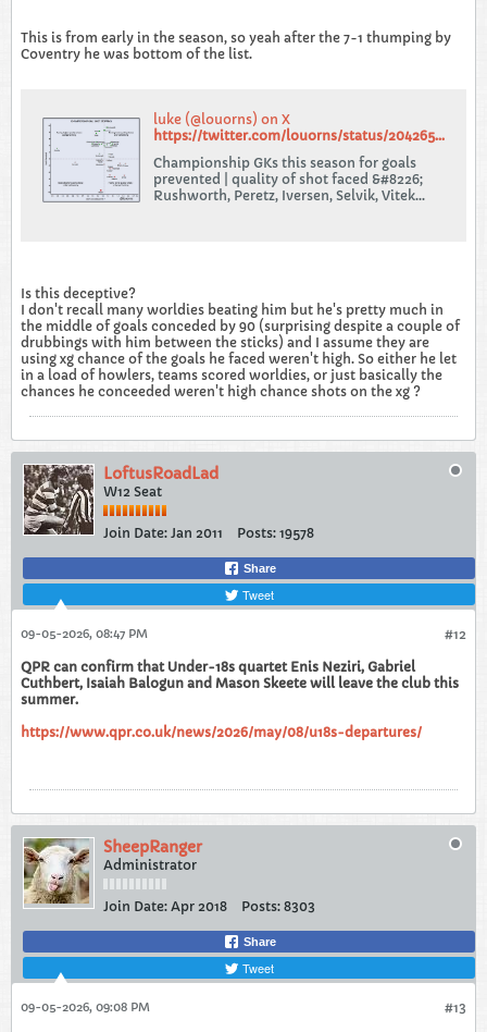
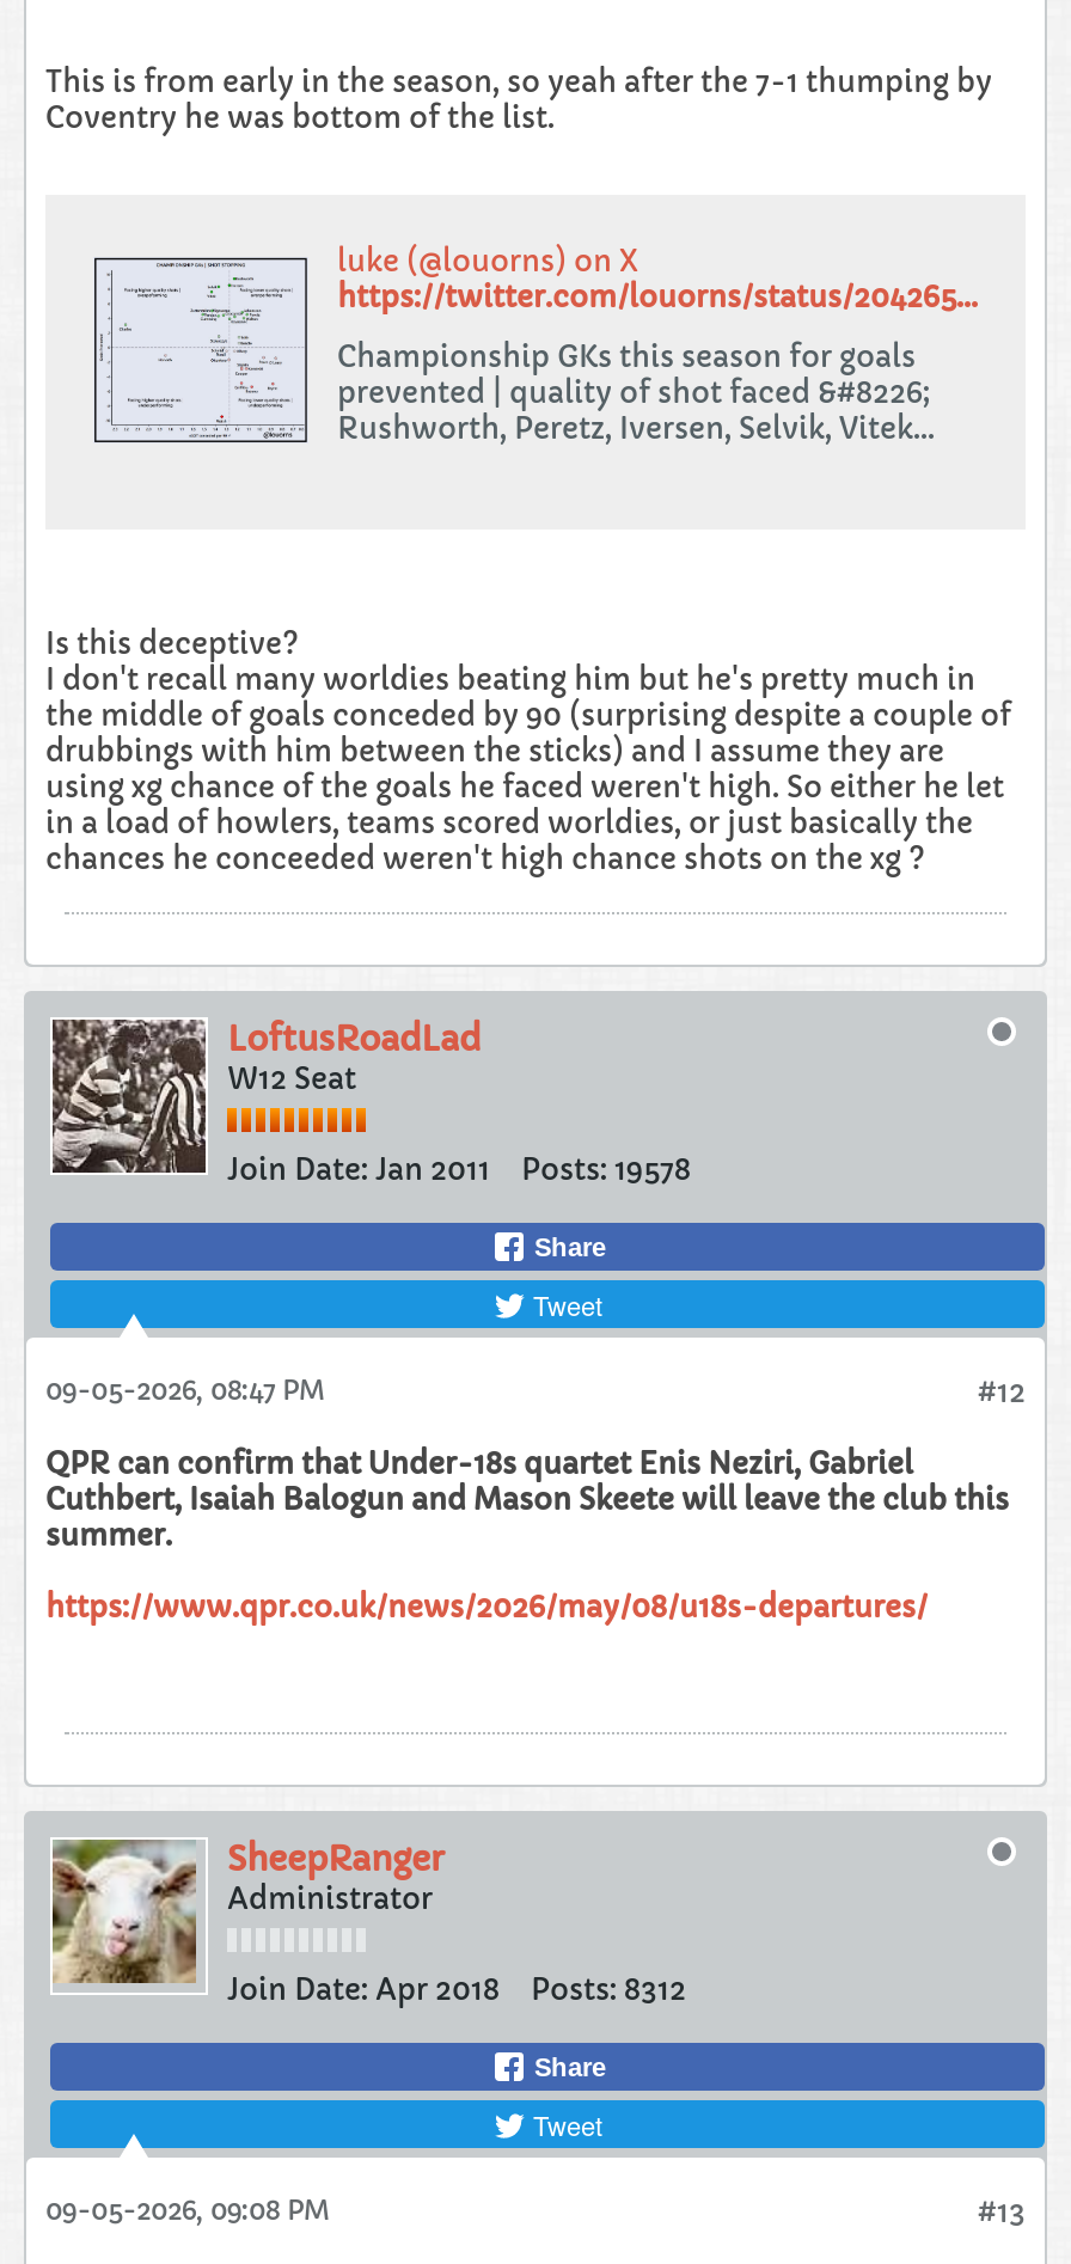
[103,898,315,914] Join Date: Apr 2018 Posts: 8303 -> [227,1971,686,2007] Join Date: Apr 2018 Posts: 8312

